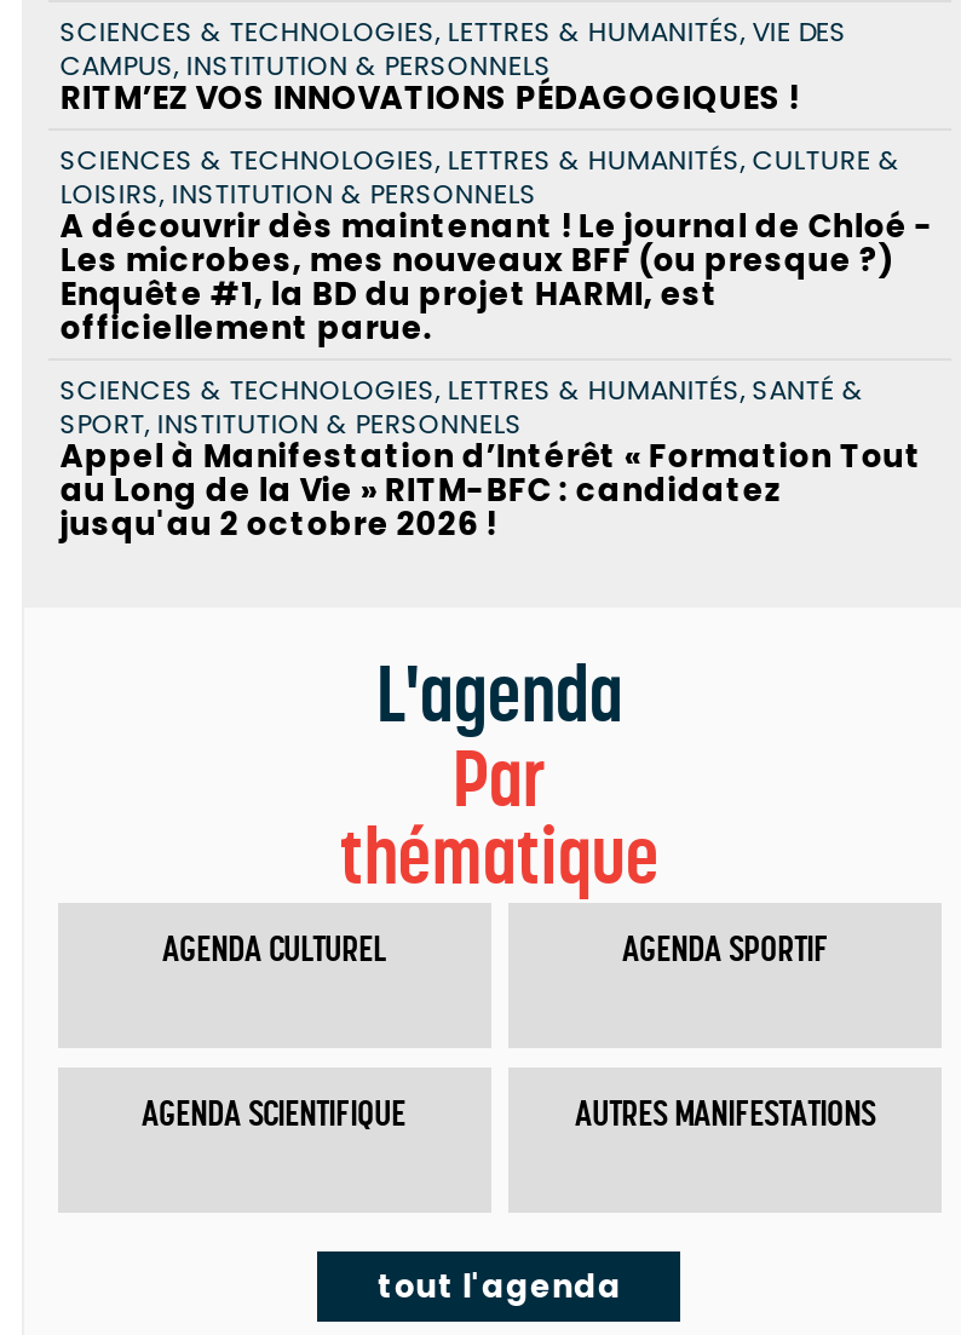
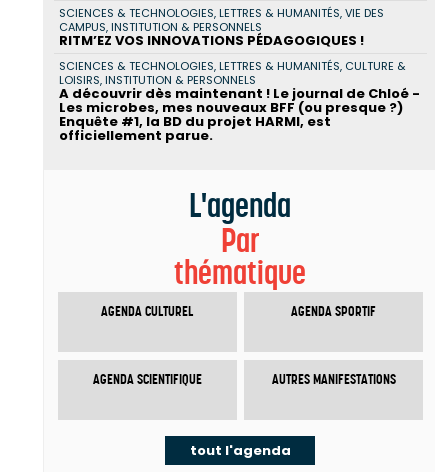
[60,369,922,546] SCIENCES & TECHNOLOGIES, LETTRES & HUMANITÉS, SANTÉ & | SPORT, INSTITUTION & PERSONNELS | Appel à Manifestation d’Intérêt « Formation Tout | au Long de la Vie » RITM-BFC : candidatez | jusqu'au 2 octobre 2026 ! -> none

